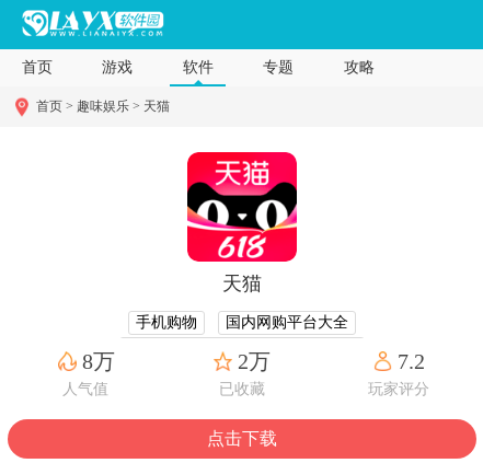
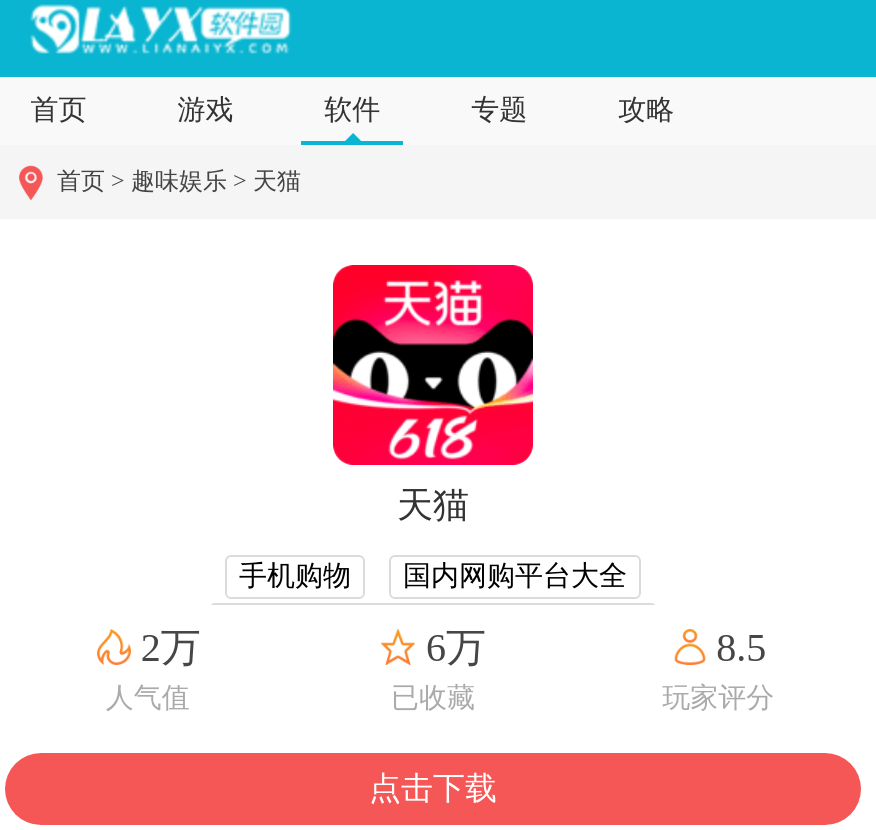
[82,350,115,374] 8万 -> [141,626,201,670] 2万
[238,350,271,374] 2万 -> [426,626,486,670] 6万
[397,350,425,374] 7.2 -> [716,626,766,670] 8.5

